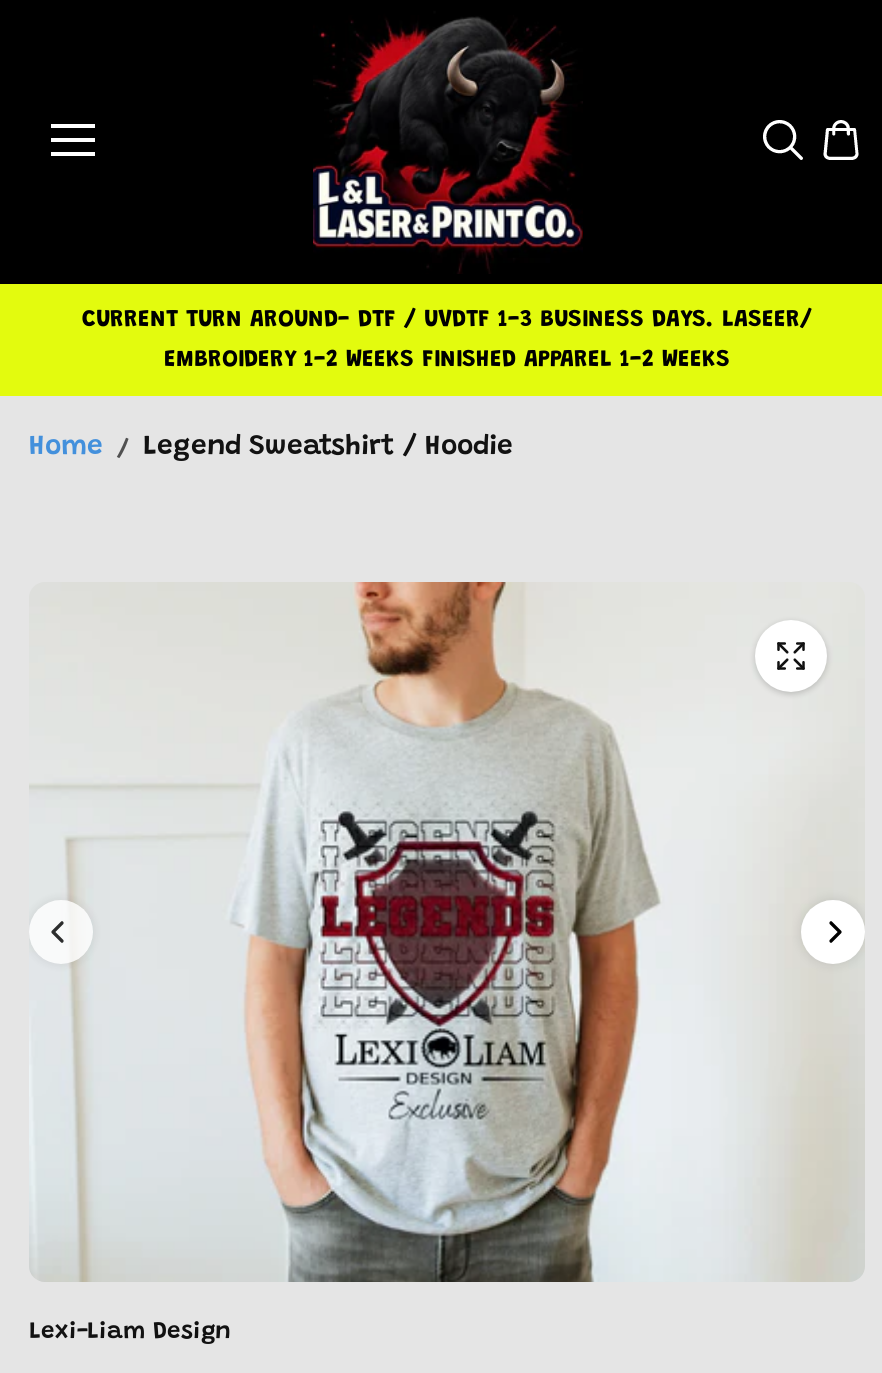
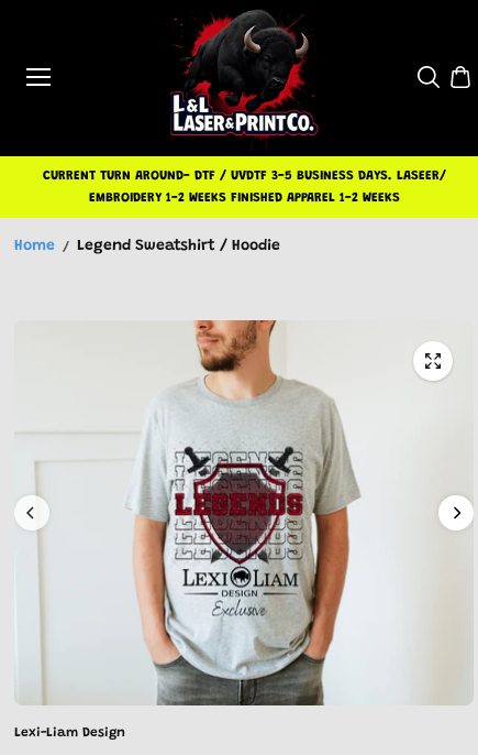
[82,308,812,332] CURRENT TURN AROUND- DTF / UVDTF 1-3 BUSINESS DAYS. LASEER/ -> [42,169,446,183] CURRENT TURN AROUND- DTF / UVDTF 3-5 BUSINESS DAYS. LASEER/

